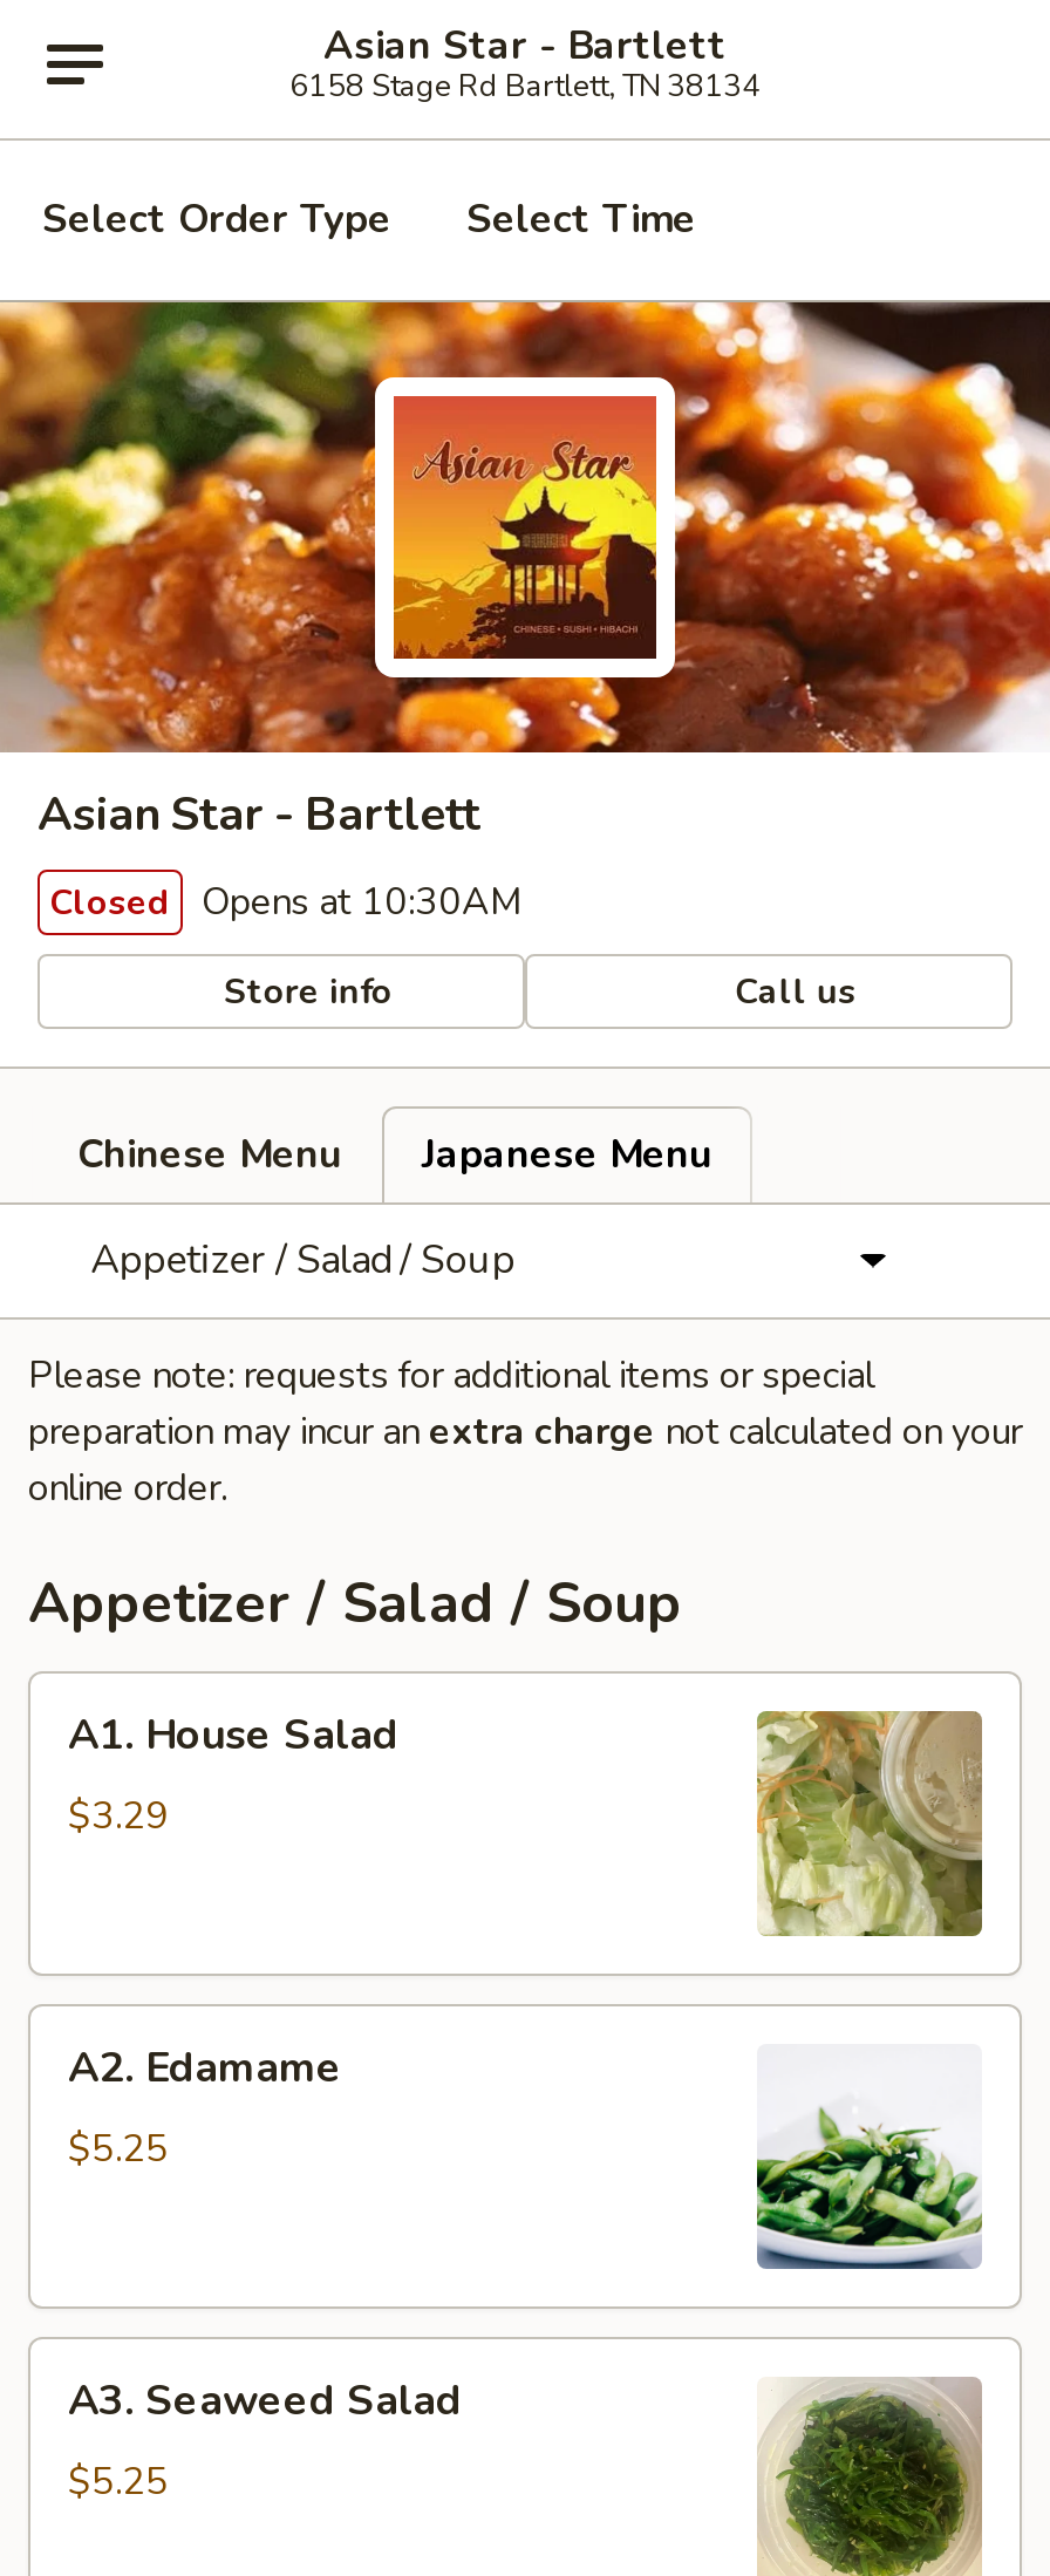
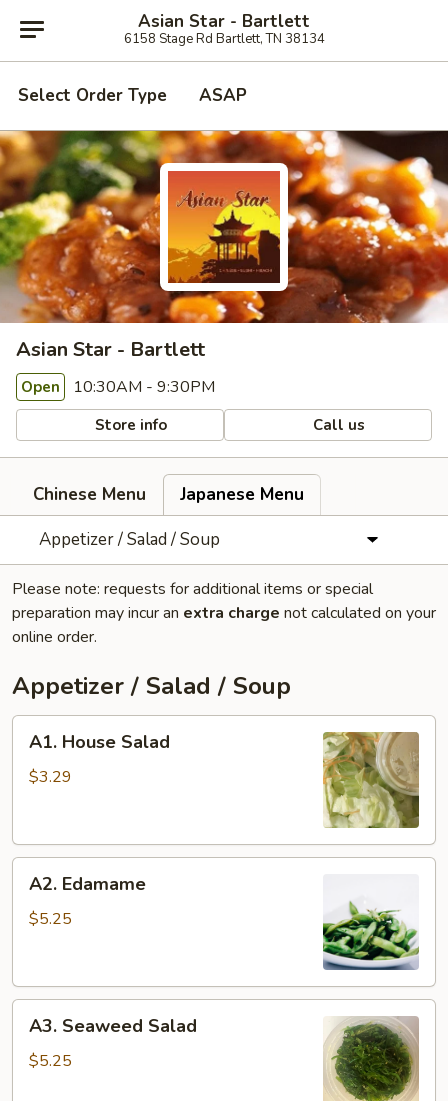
[466,192,696,246] Select Time -> [199,84,247,107] ASAP
[49,877,523,928] Closed Opens at 10:30AM -> [21,376,215,398] Open 10:30AM - 9:30PM

